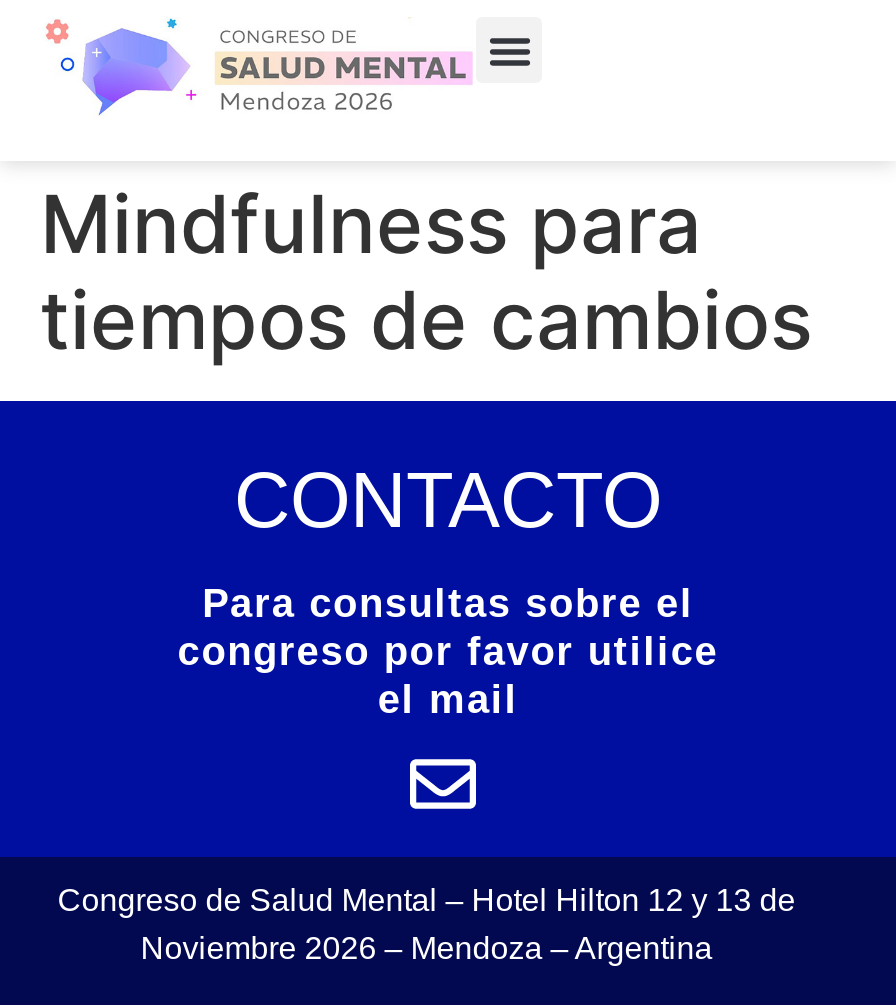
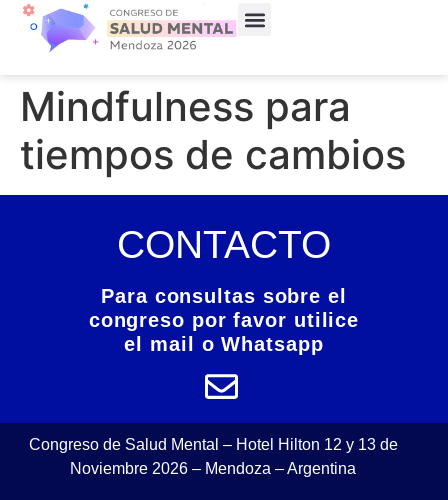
[378,676,518,720] el mail -> [124,333,324,355] el mail o Whatsapp

